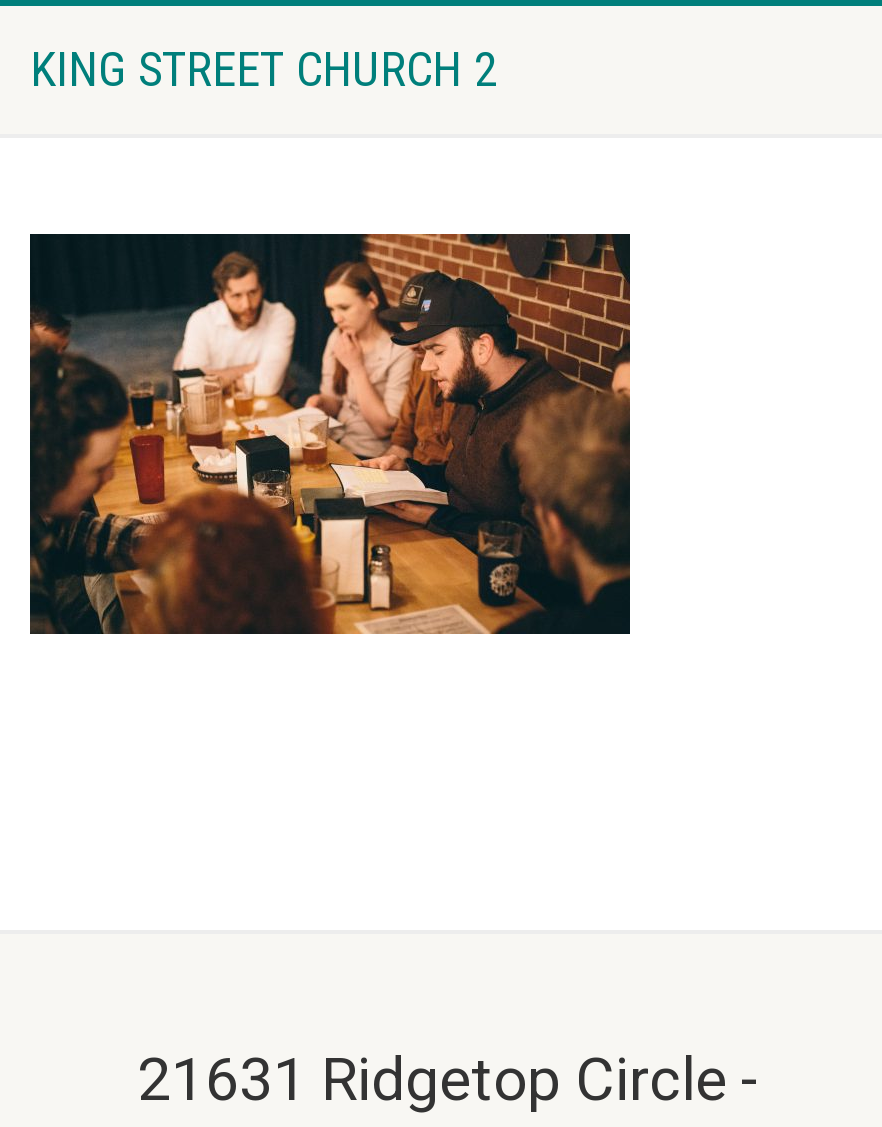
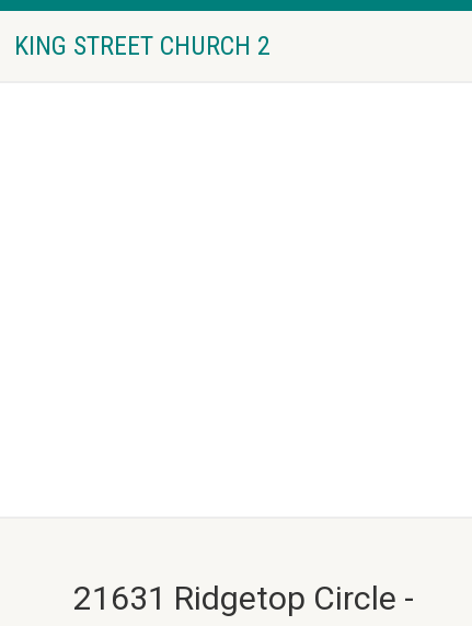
[28,232,632,636] [image] -> none

